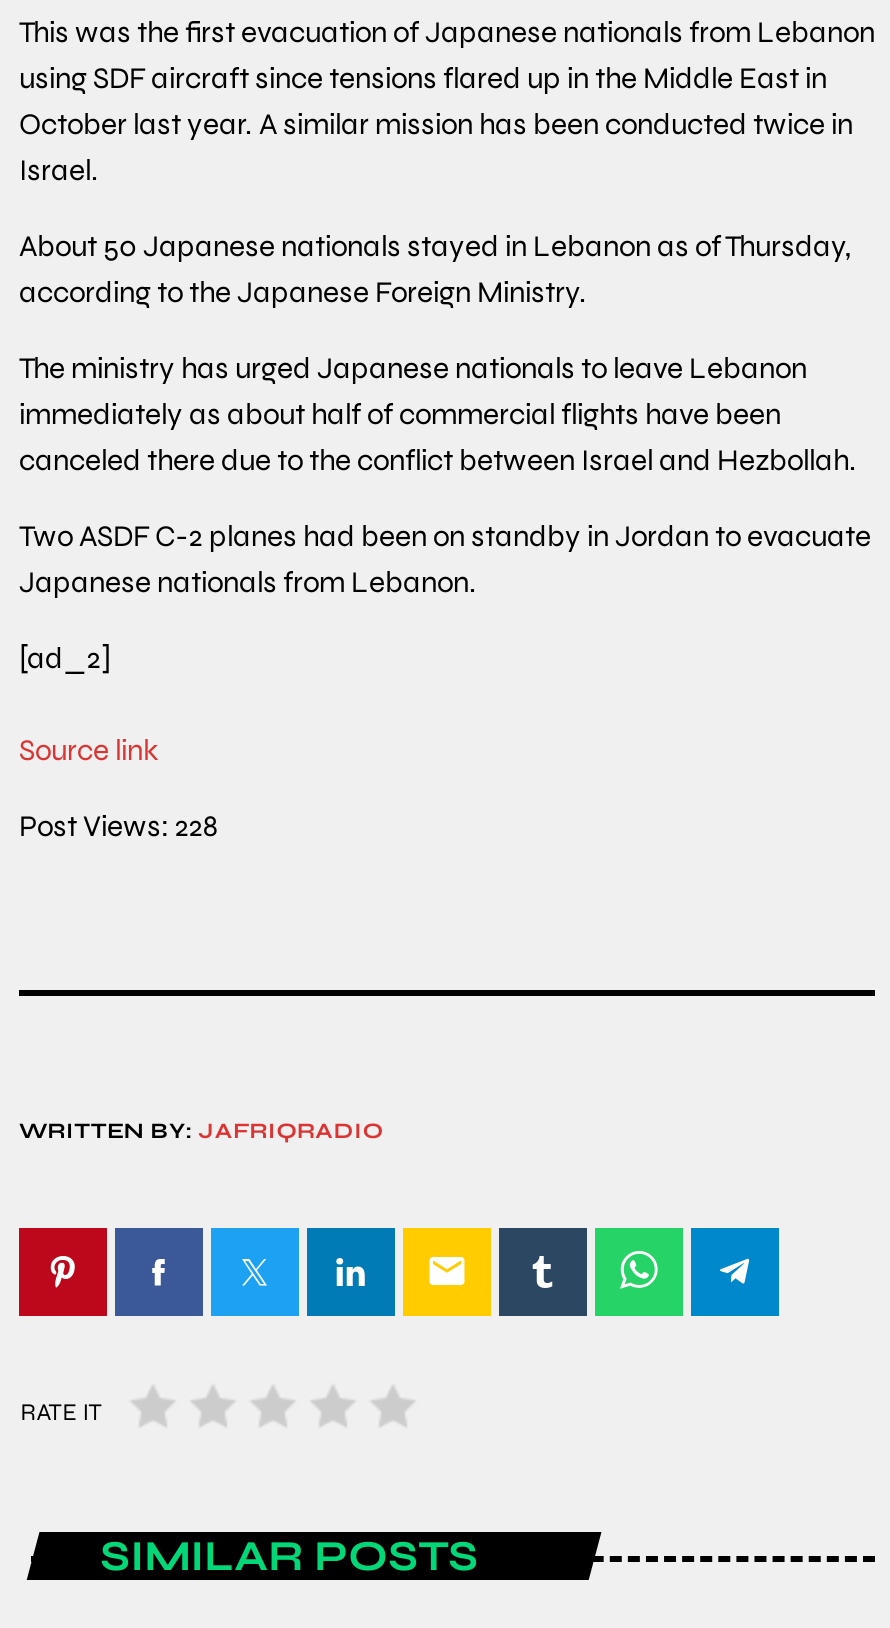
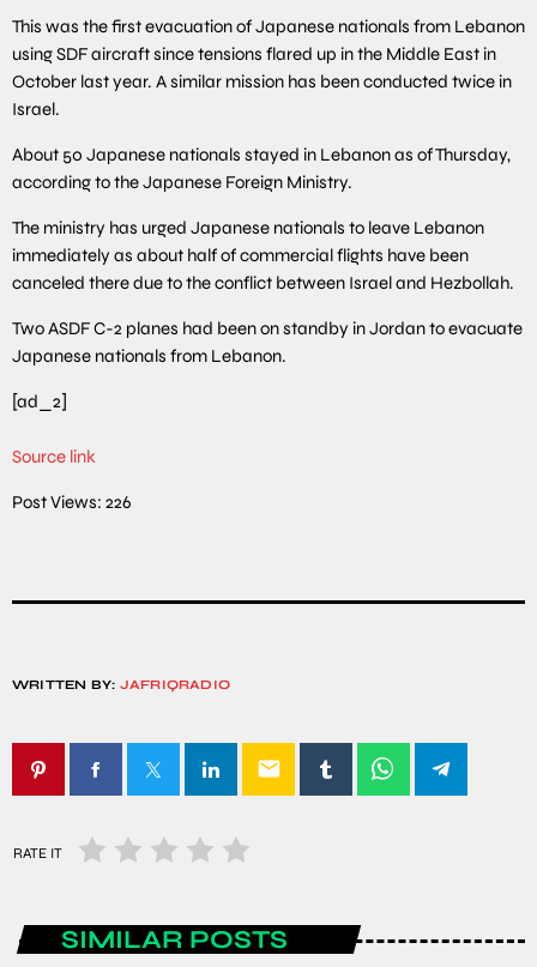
[19,807,217,843] Post Views: 228 -> [12,491,132,512] Post Views: 226

